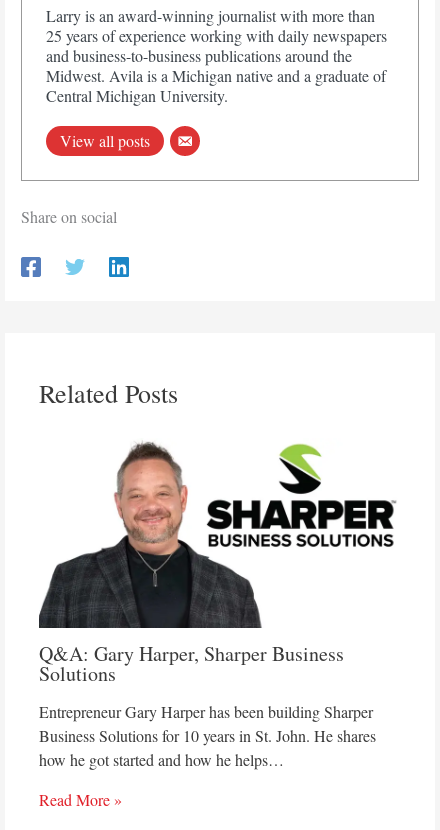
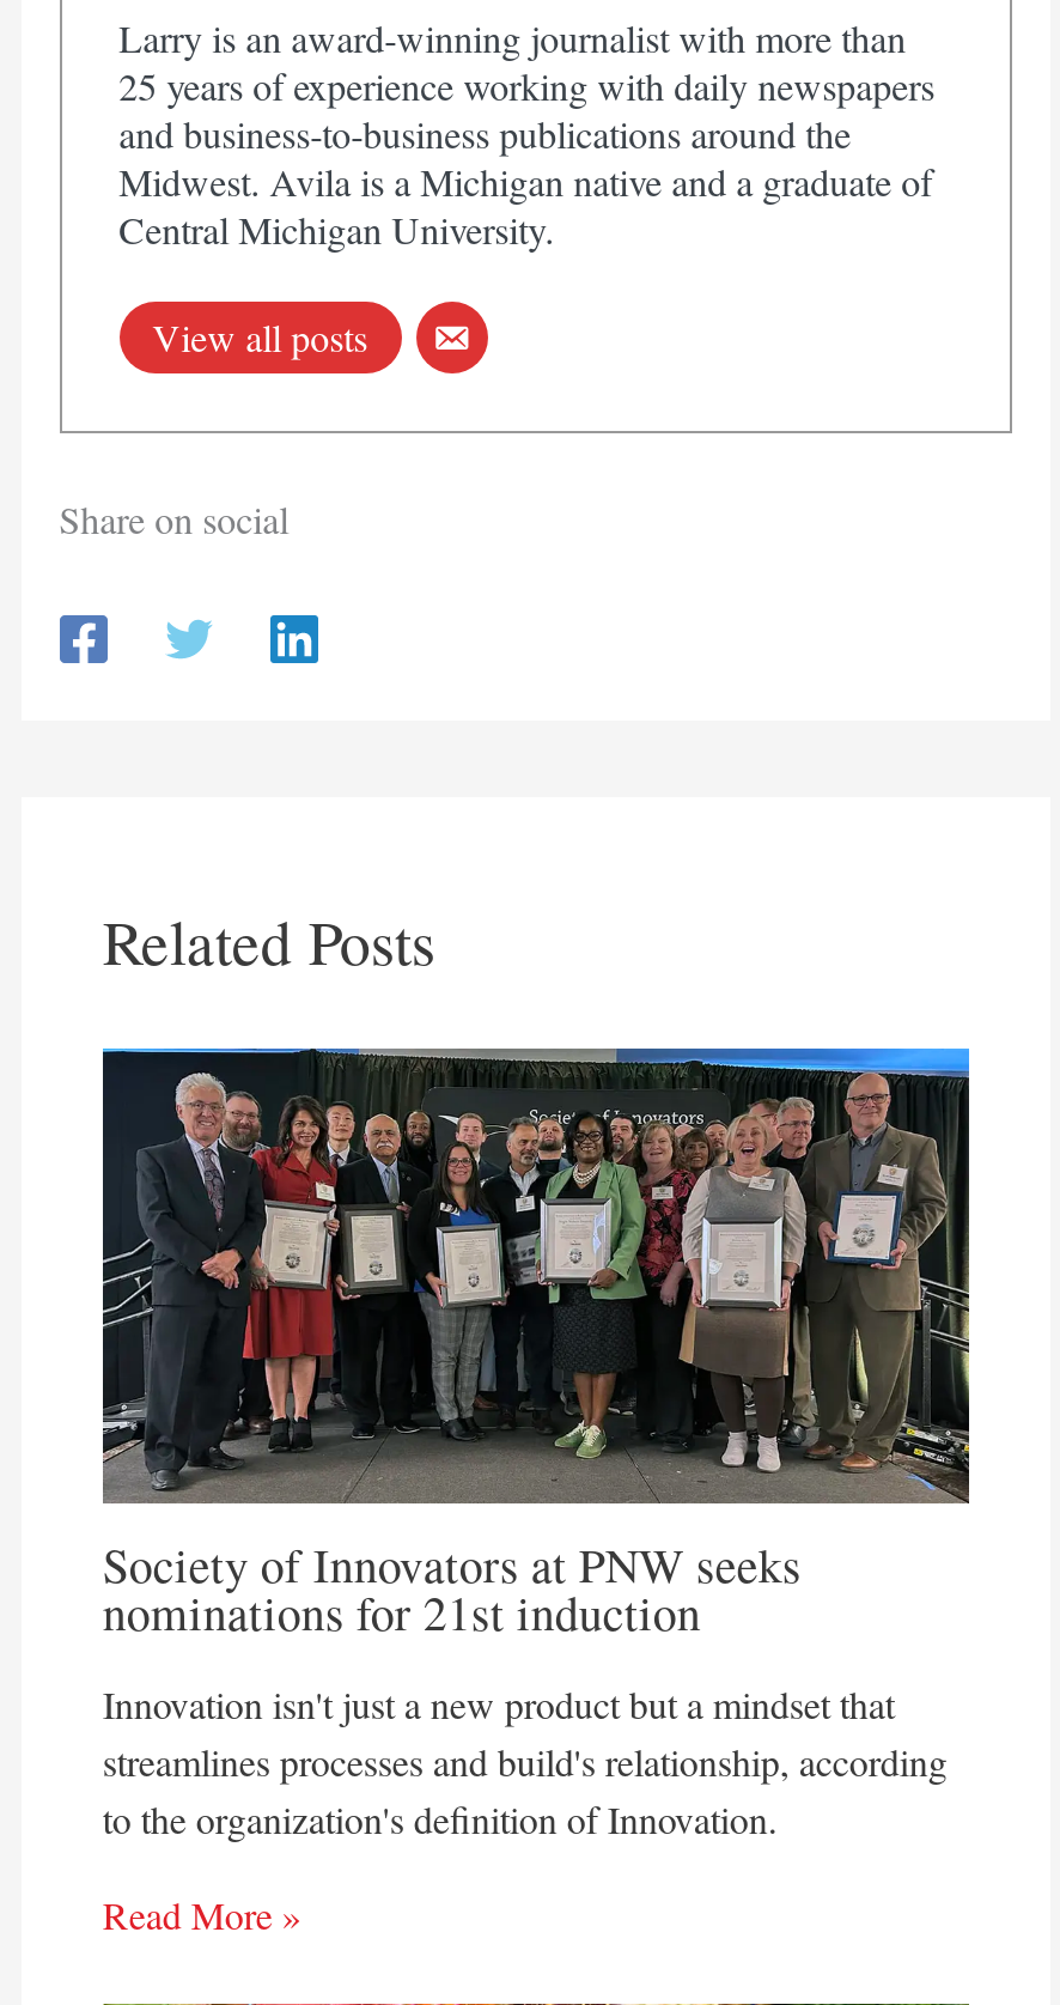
[39,438,401,687] [image] | Q&A: Gary Harper, Sharper Business | Solutions -> [100,1046,971,1644] [image] | Society of Innovators at PNW seeks | nominations for 21st induction
[39,701,376,770] Entrepreneur Gary Harper has been building Sharper | Business Solutions for 10 years in St. John. He shares | how he got started and how he helps… -> [103,1677,947,1842] Innovation isn't just a new product but a mindset that | streamlines processes and build's relationship, according | to the organization's definition of Innovation.

